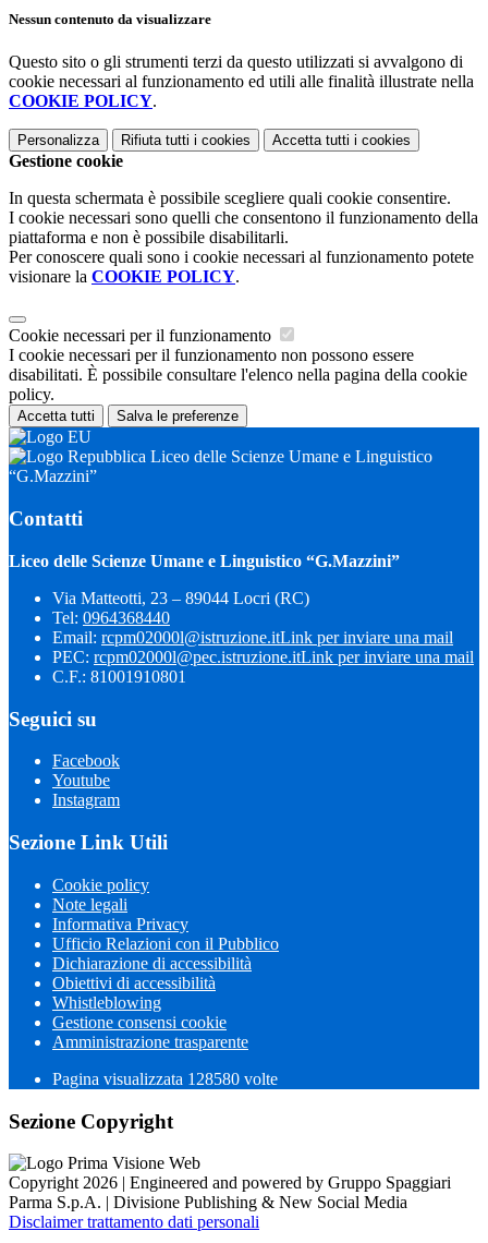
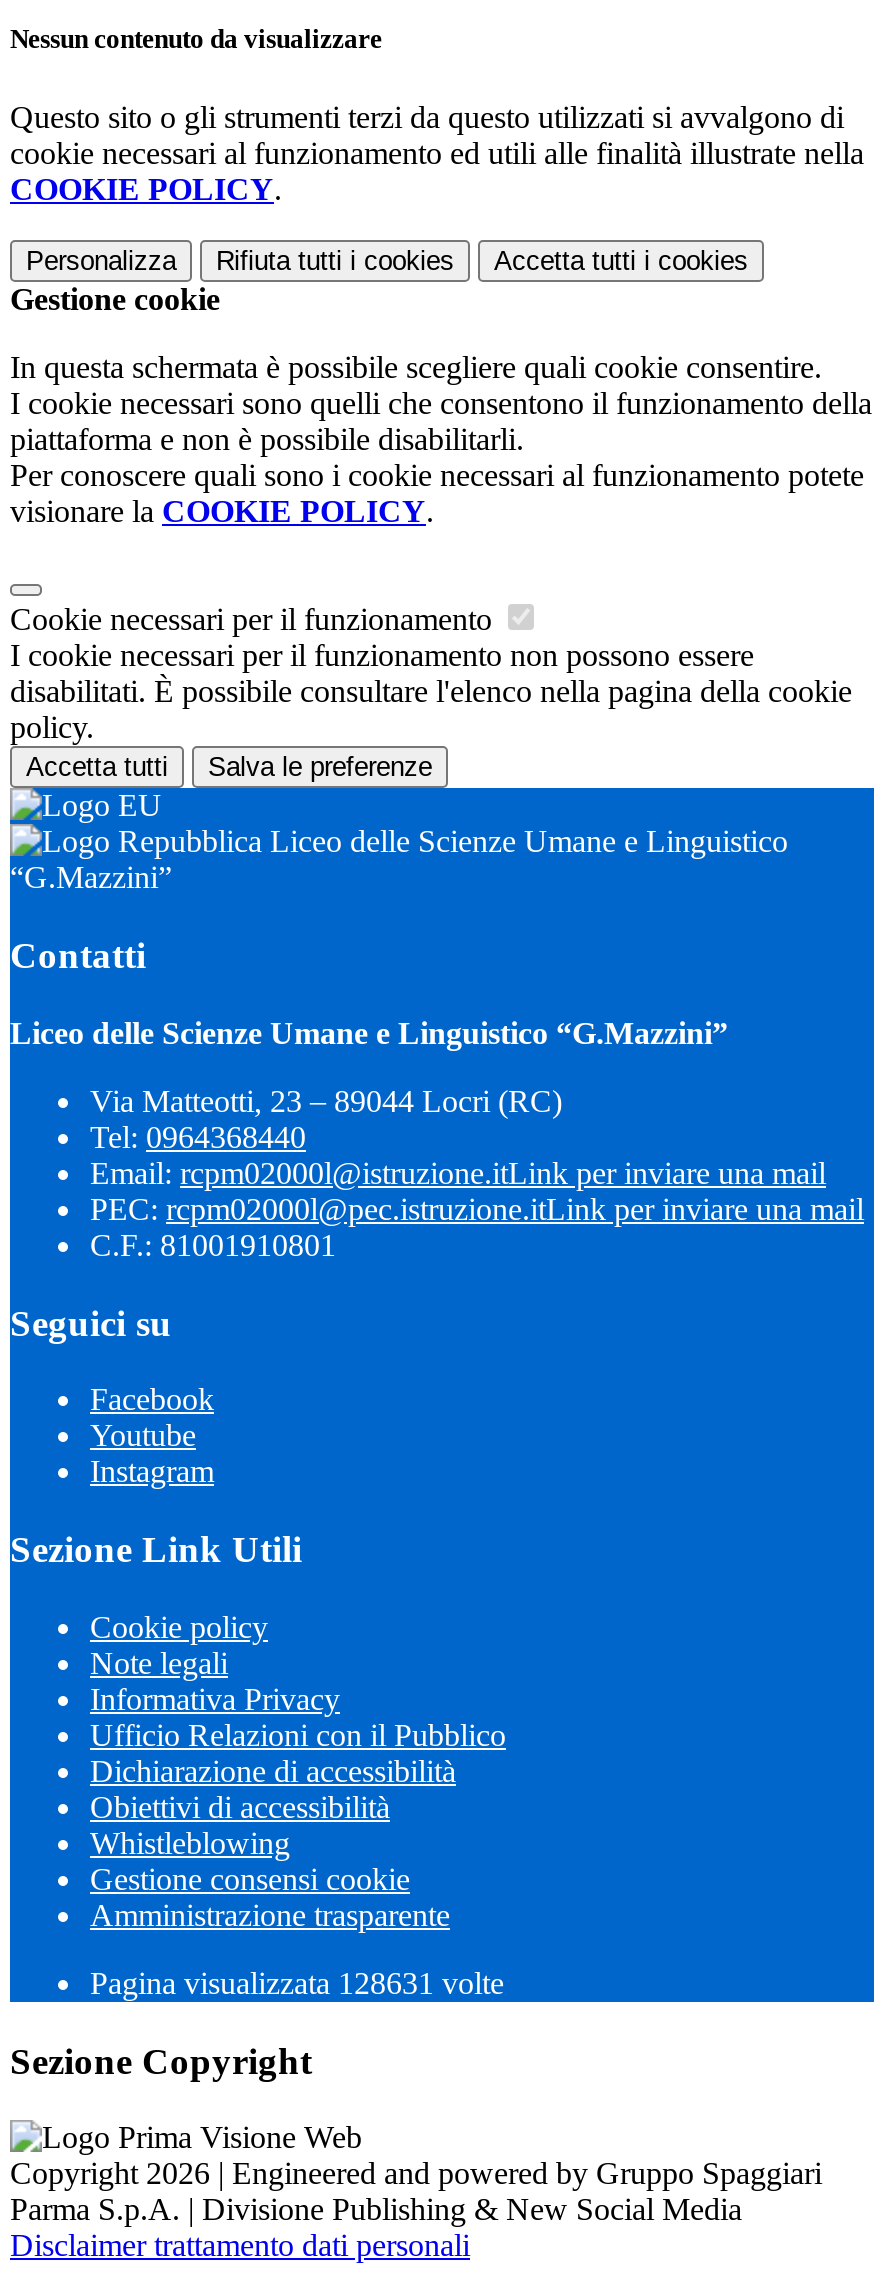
[52,1069,278,1088] Pagina visualizzata 128580 volte -> [90,1966,504,2000] Pagina visualizzata 128631 volte

